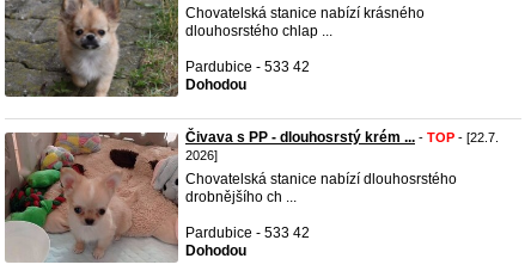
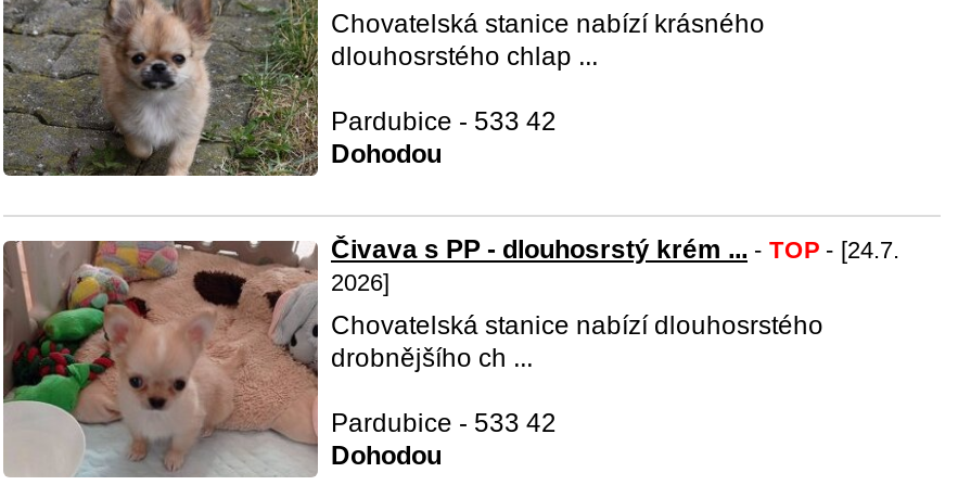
[185,129,499,146] Čivava s PP - dlouhosrstý krém ... - TOP - [22.7. -> [331,234,899,265] Čivava s PP - dlouhosrstý krém ... - TOP - [24.7.

